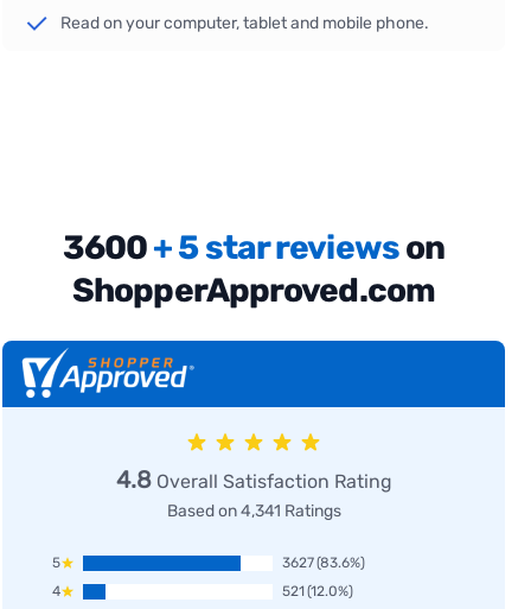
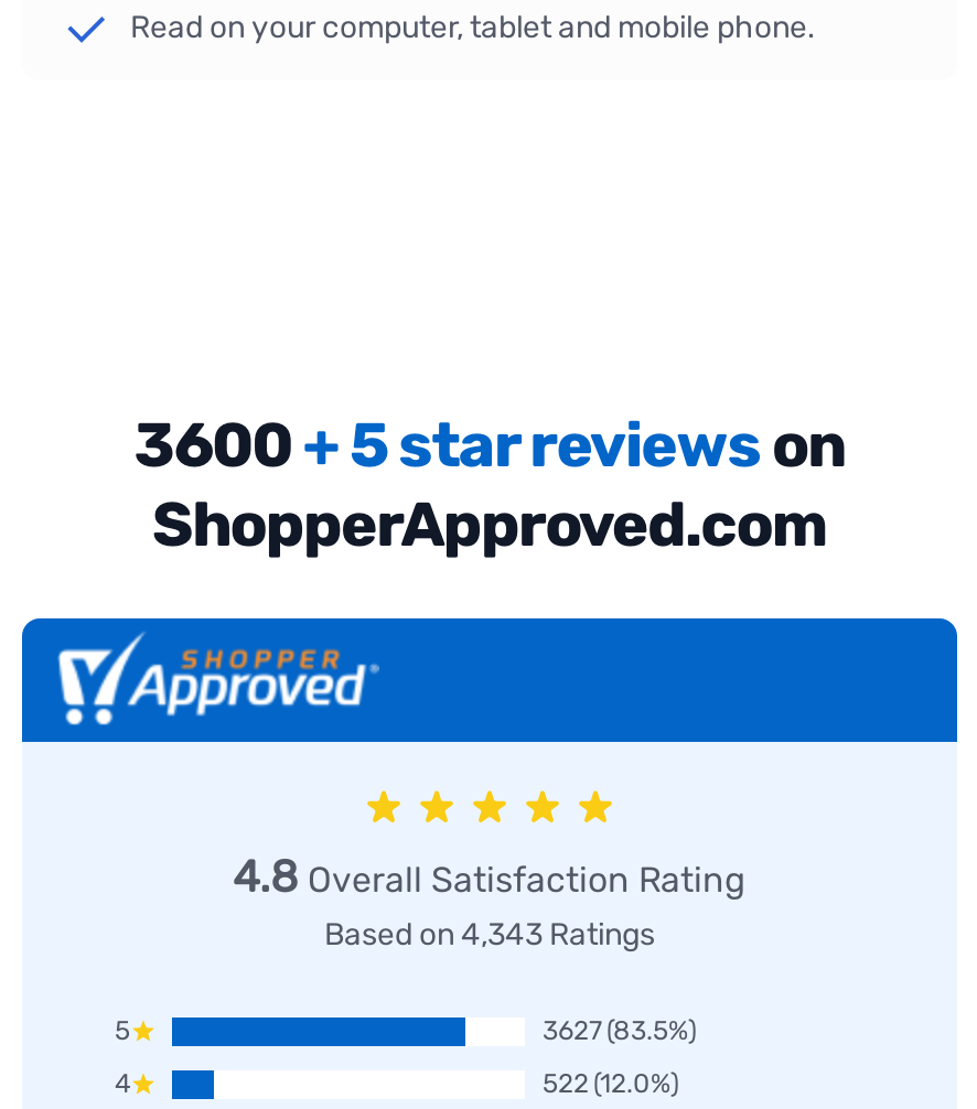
[167,501,341,521] Based on 4,341 Ratings -> [324,917,655,954] Based on 4,343 Ratings
[282,555,365,571] 3627 (83.6%) -> [543,1016,697,1047] 3627 (83.5%)
[282,583,353,600] 521 (12.0%) -> [543,1069,679,1100] 522 (12.0%)

